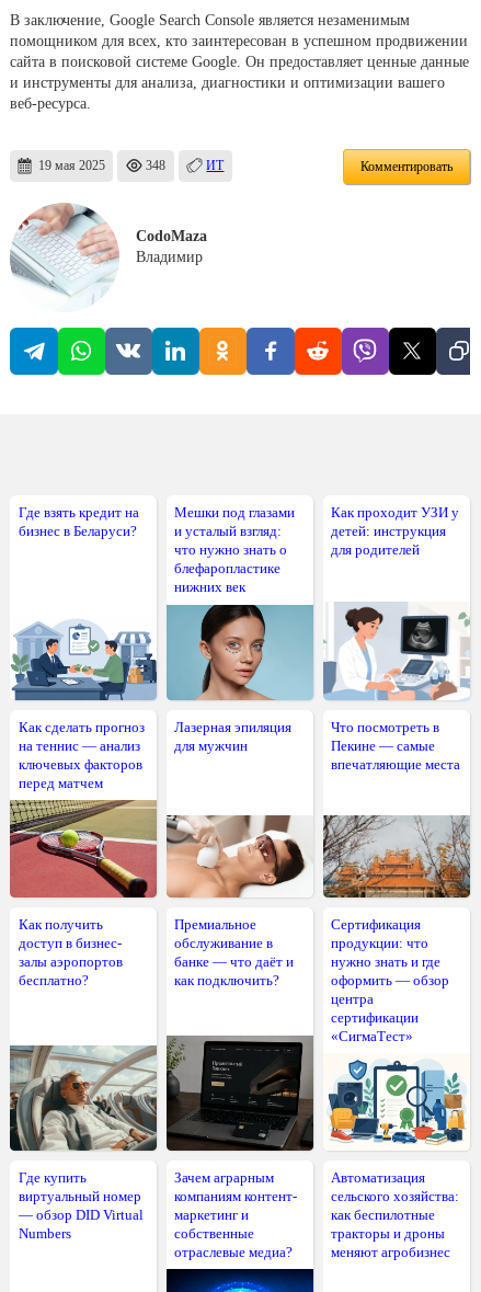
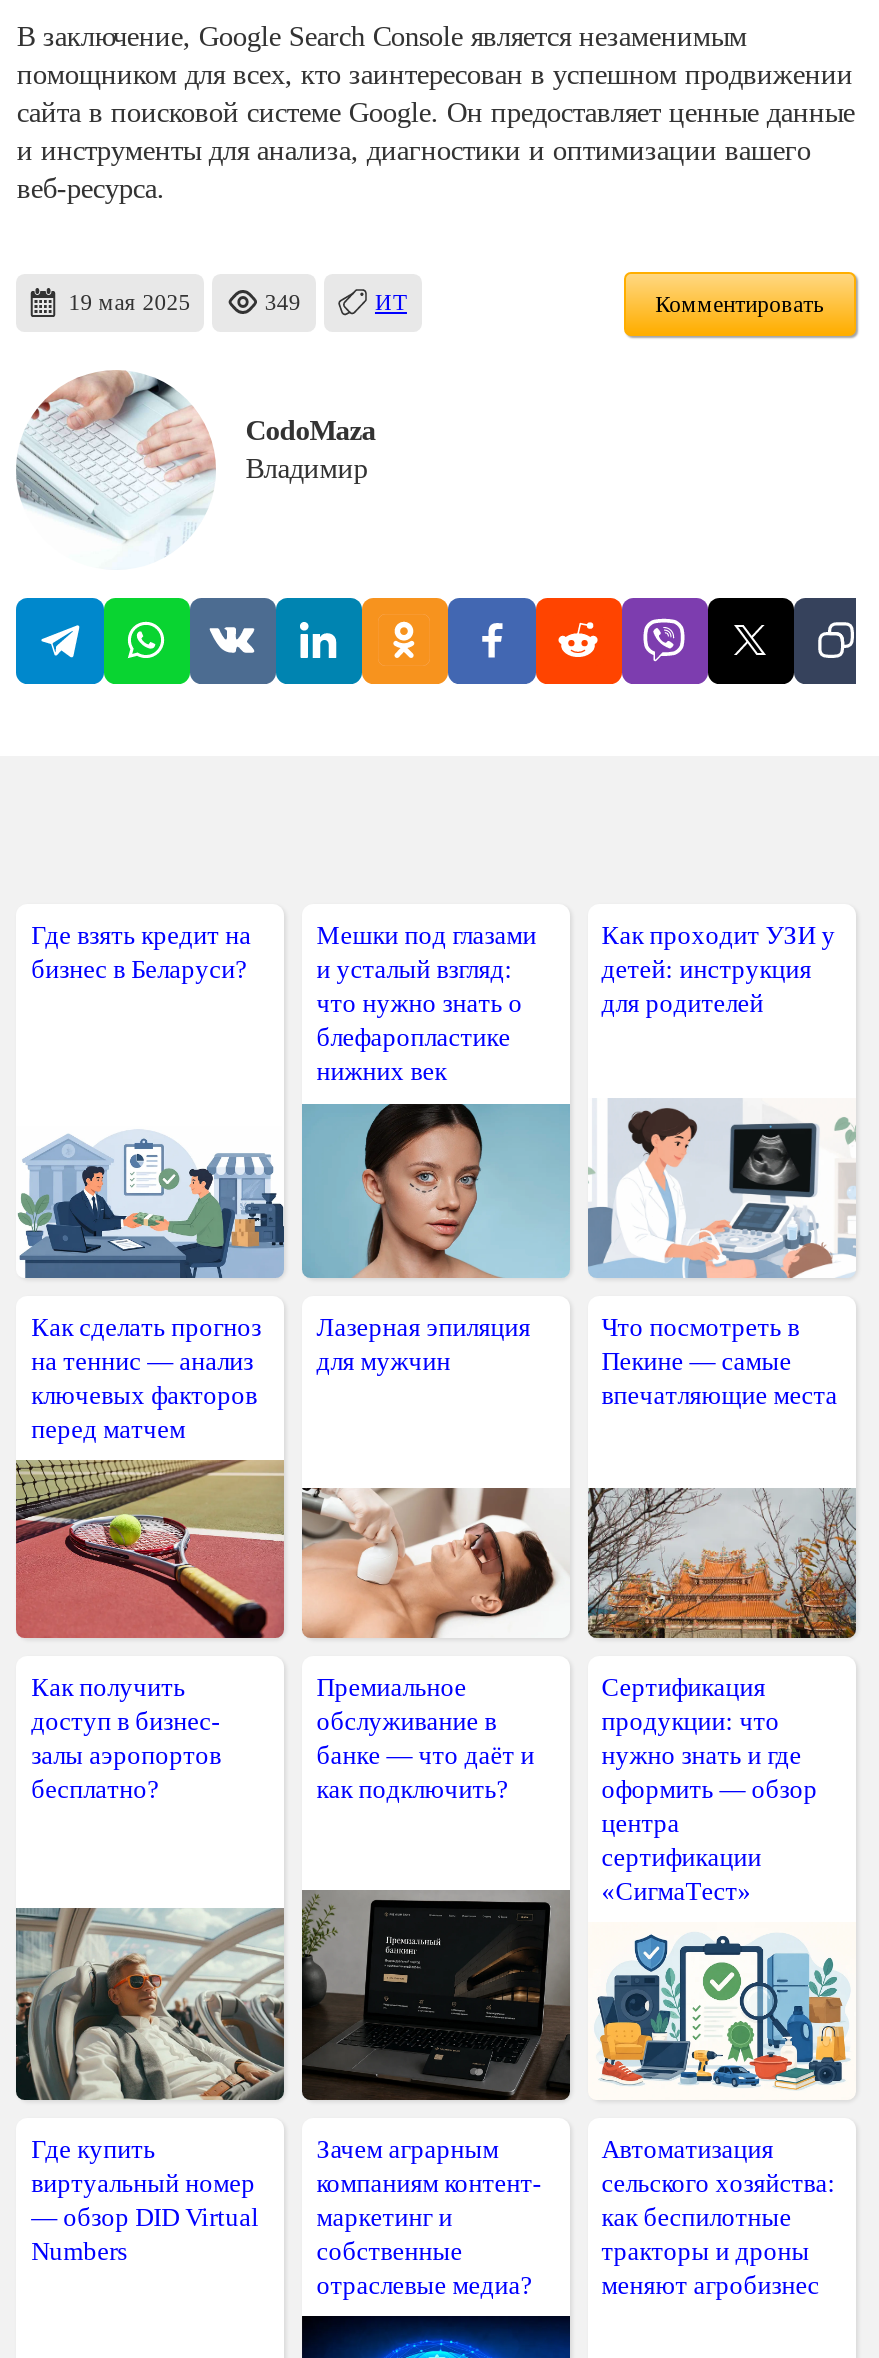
[146,159,166,172] 348 -> [265,290,301,314] 349

